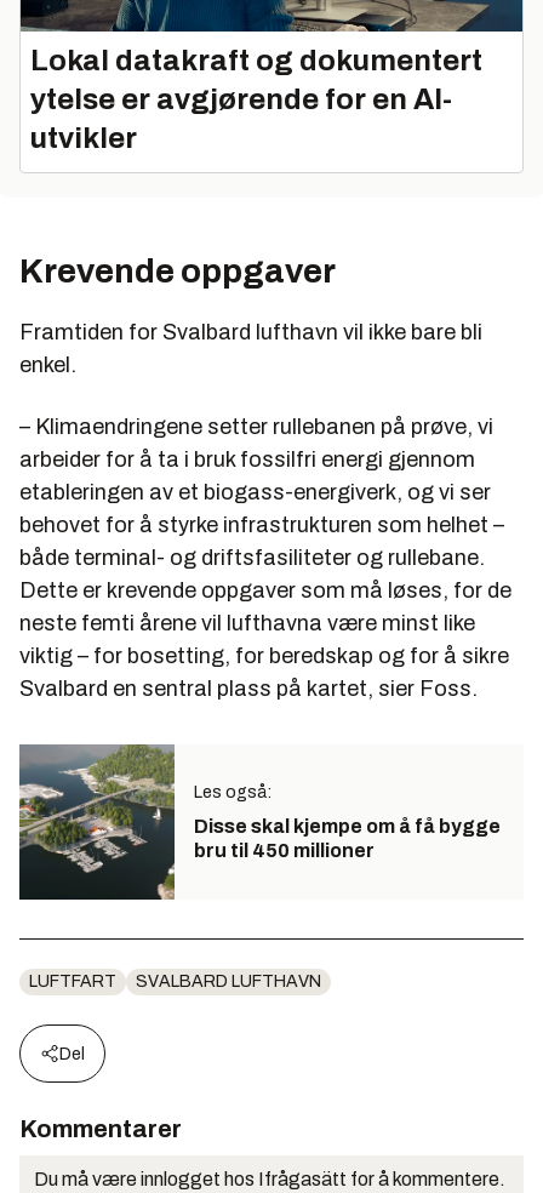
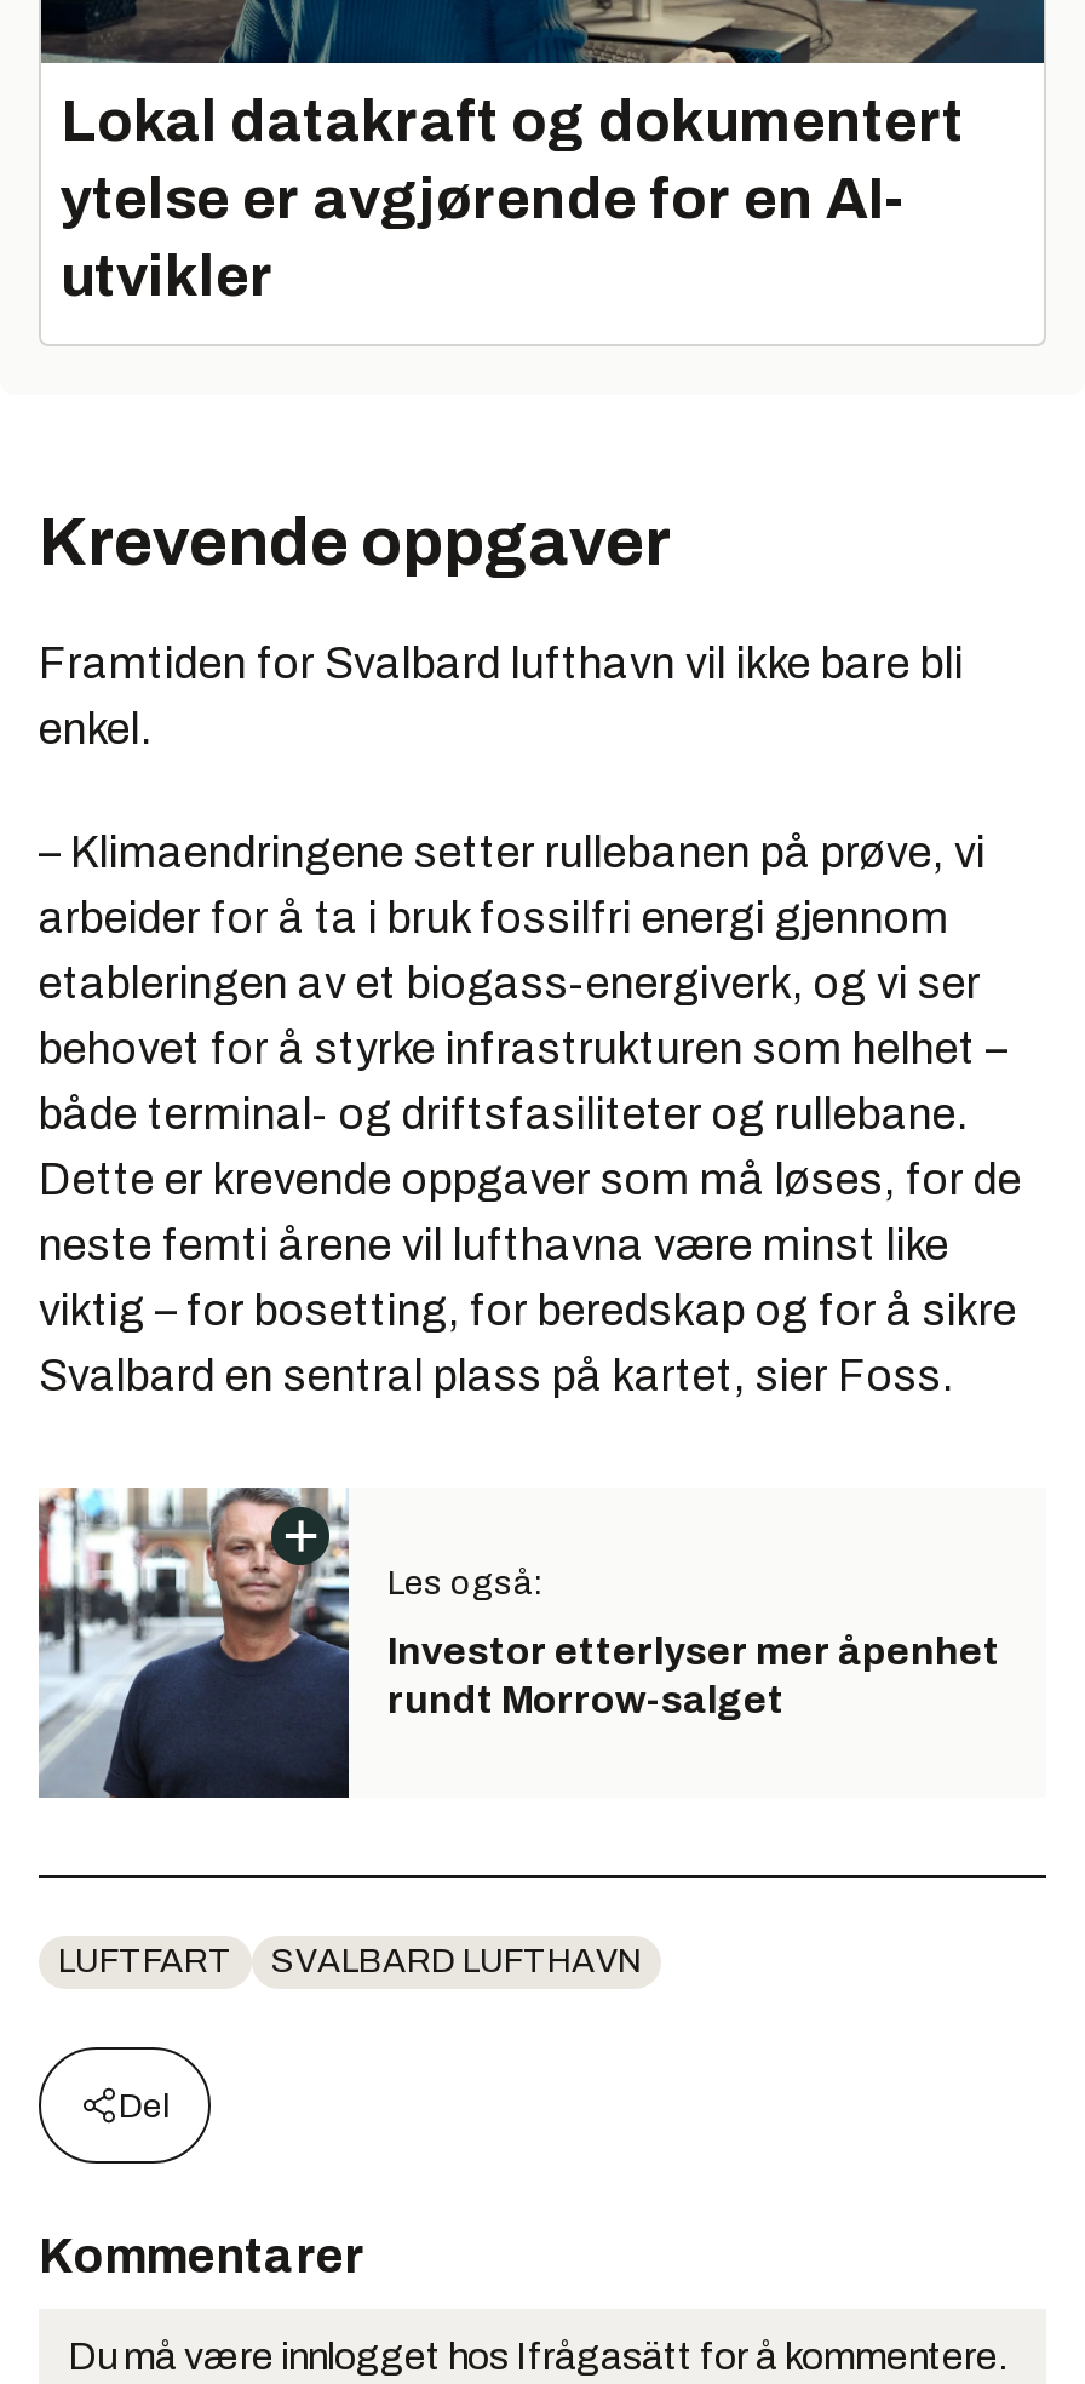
[18,743,501,901] [image] | Disse skal kjempe om å få bygge | bru til 450 millioner -> [36,1488,1000,1800] [image] | Investor etterlyser mer åpenhet | rundt Morrow-salget

